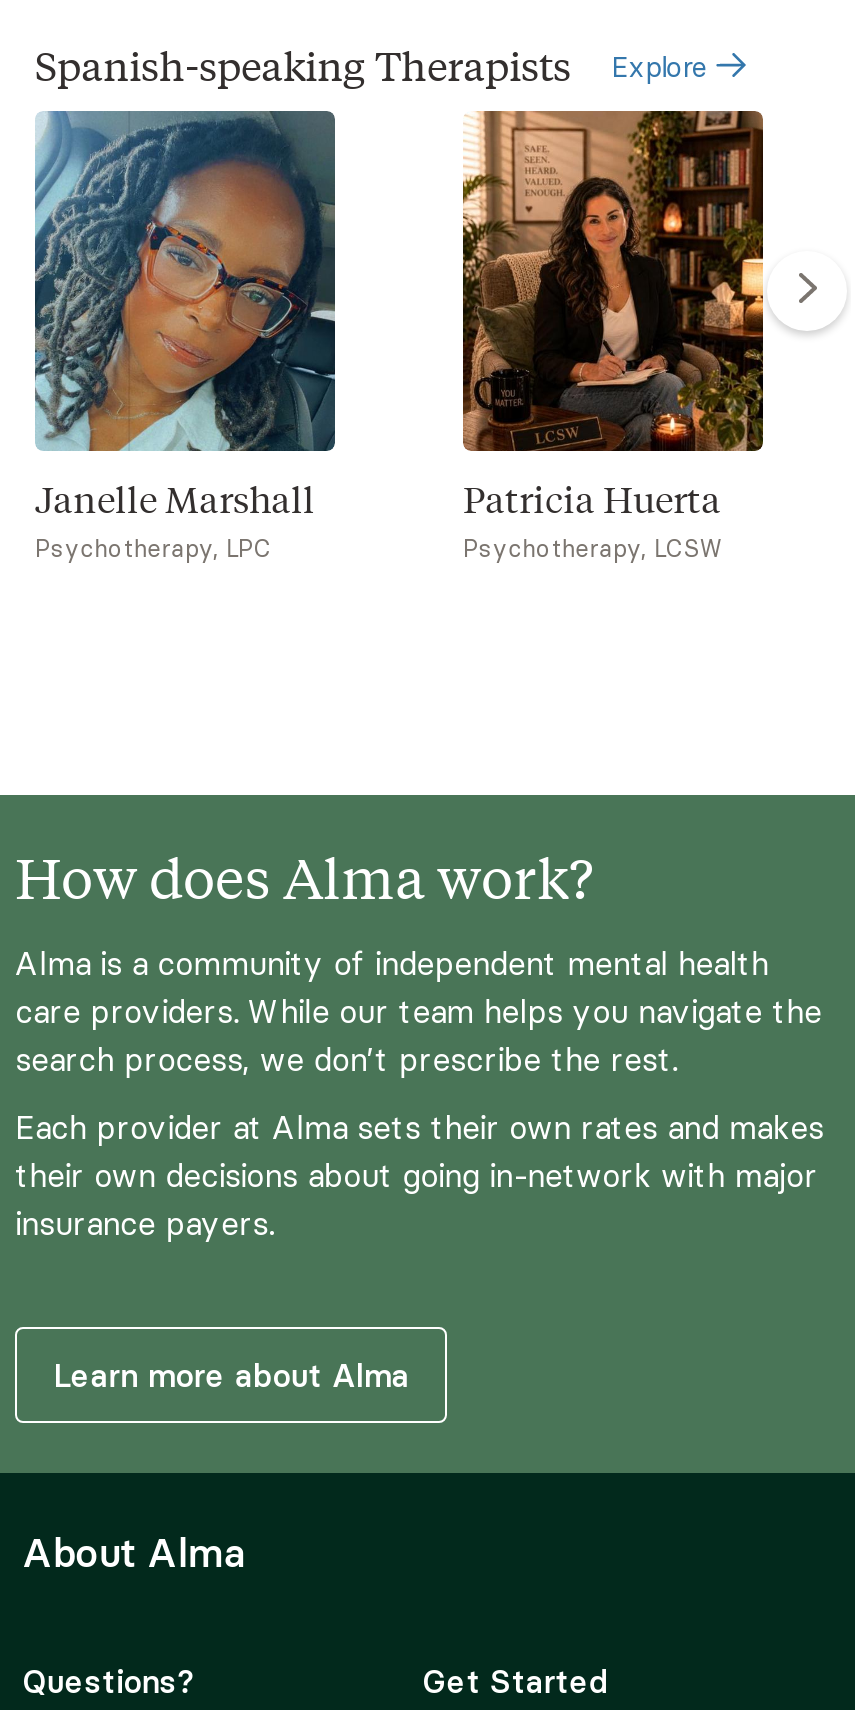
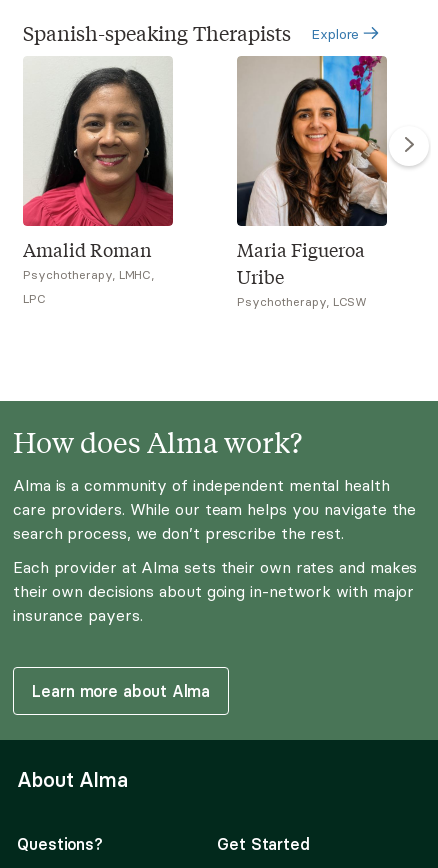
[33,109,337,563] [image] | Janelle Marshall | Psychotherapy, LPC -> [22,57,174,306] [image] | Amalid Roman | Psychotherapy, LMHC, | LPC
[463,109,765,523] [image] | Patricia Huerta -> [237,55,387,289] [image] | Maria Figueroa | Uribe
moved [463,533,724,563] -> [237,294,367,309]: Psychotherapy, LCSW

